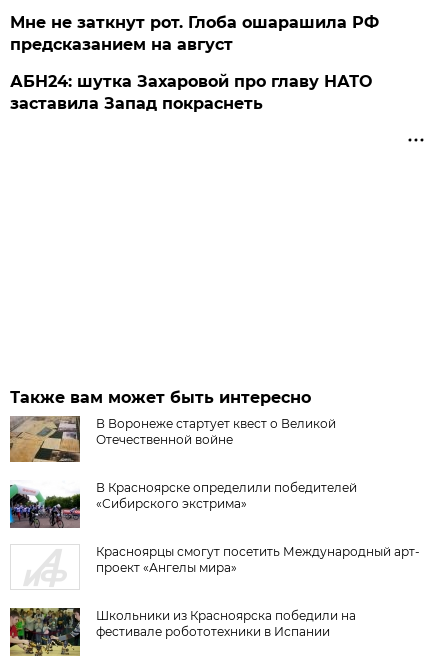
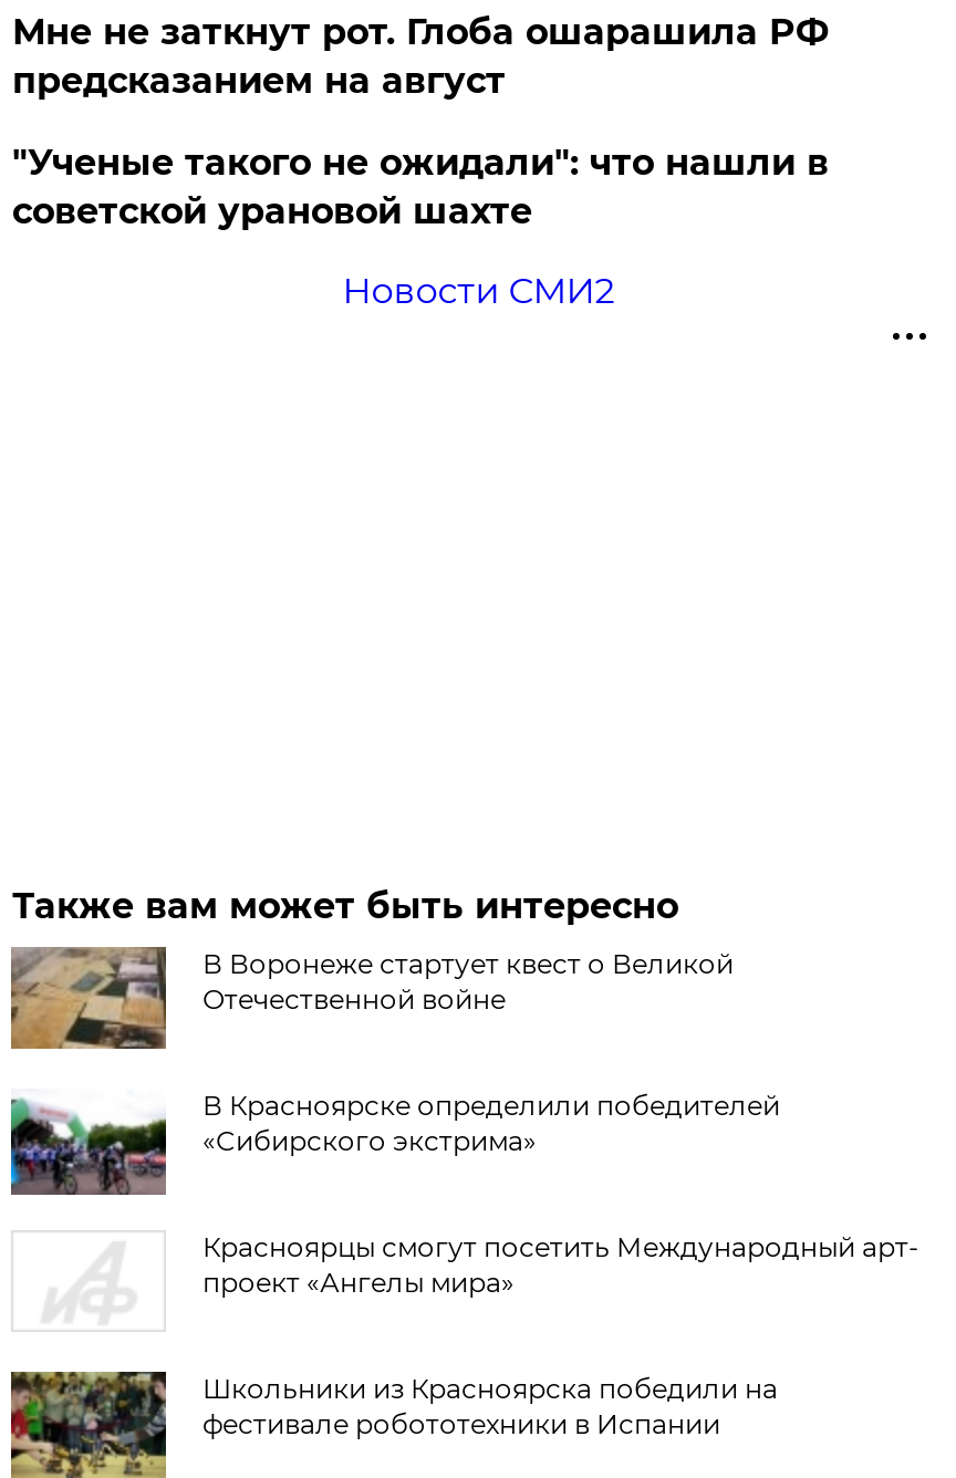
[10,72,372,113] АБН24: шутка Захаровой про главу НАТО | заставила Запад покраснеть -> [12,141,829,312] "Ученые такого не ожидали": что нашли в | советской урановой шахте | Новости СМИ2

